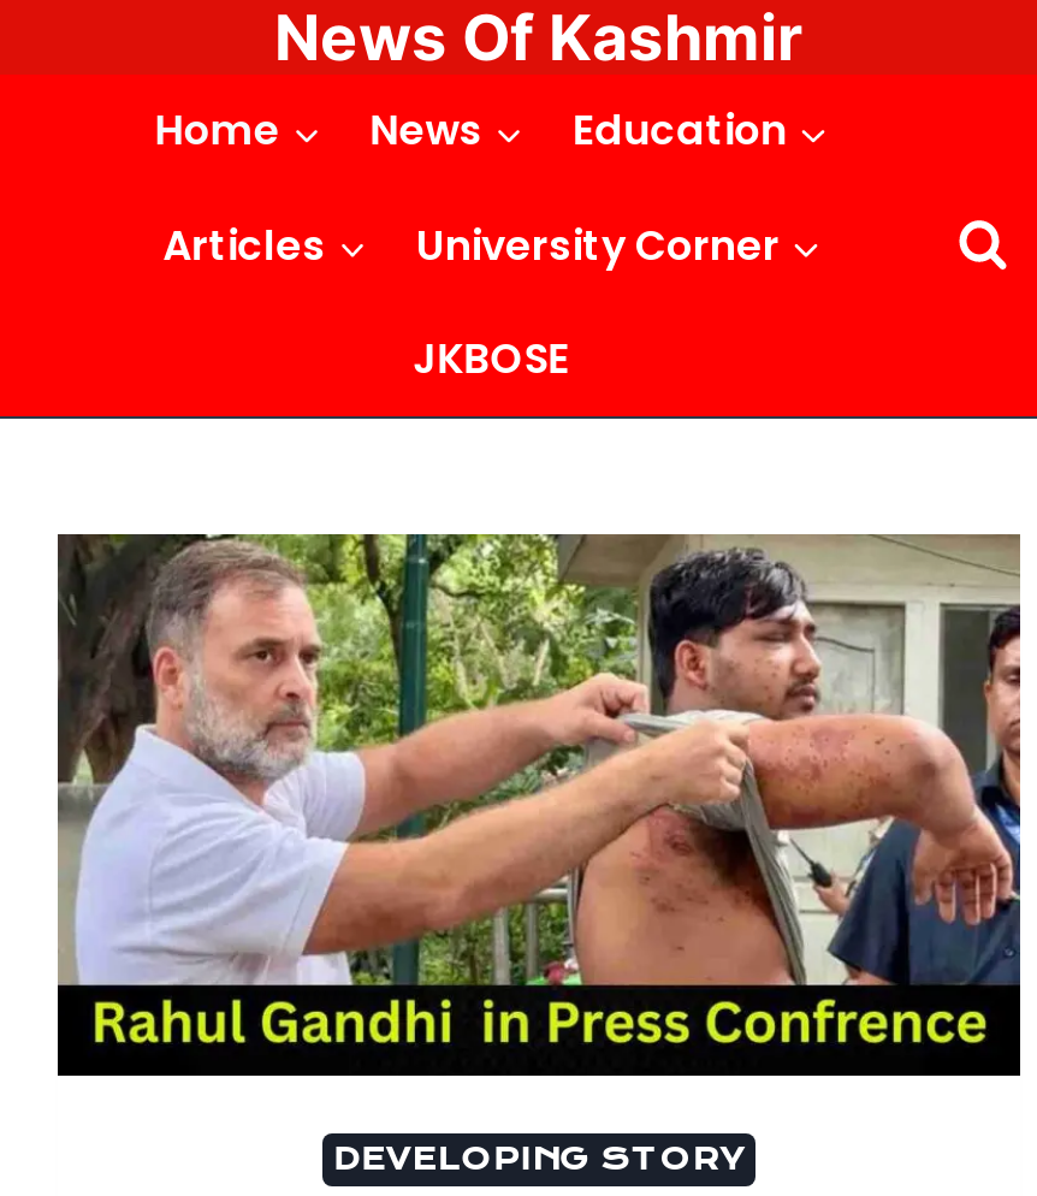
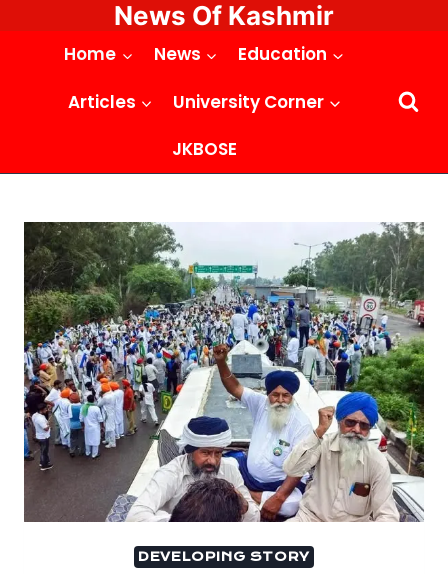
[58,532,1023,1078] [image] -> [23,222,425,523] [image]

